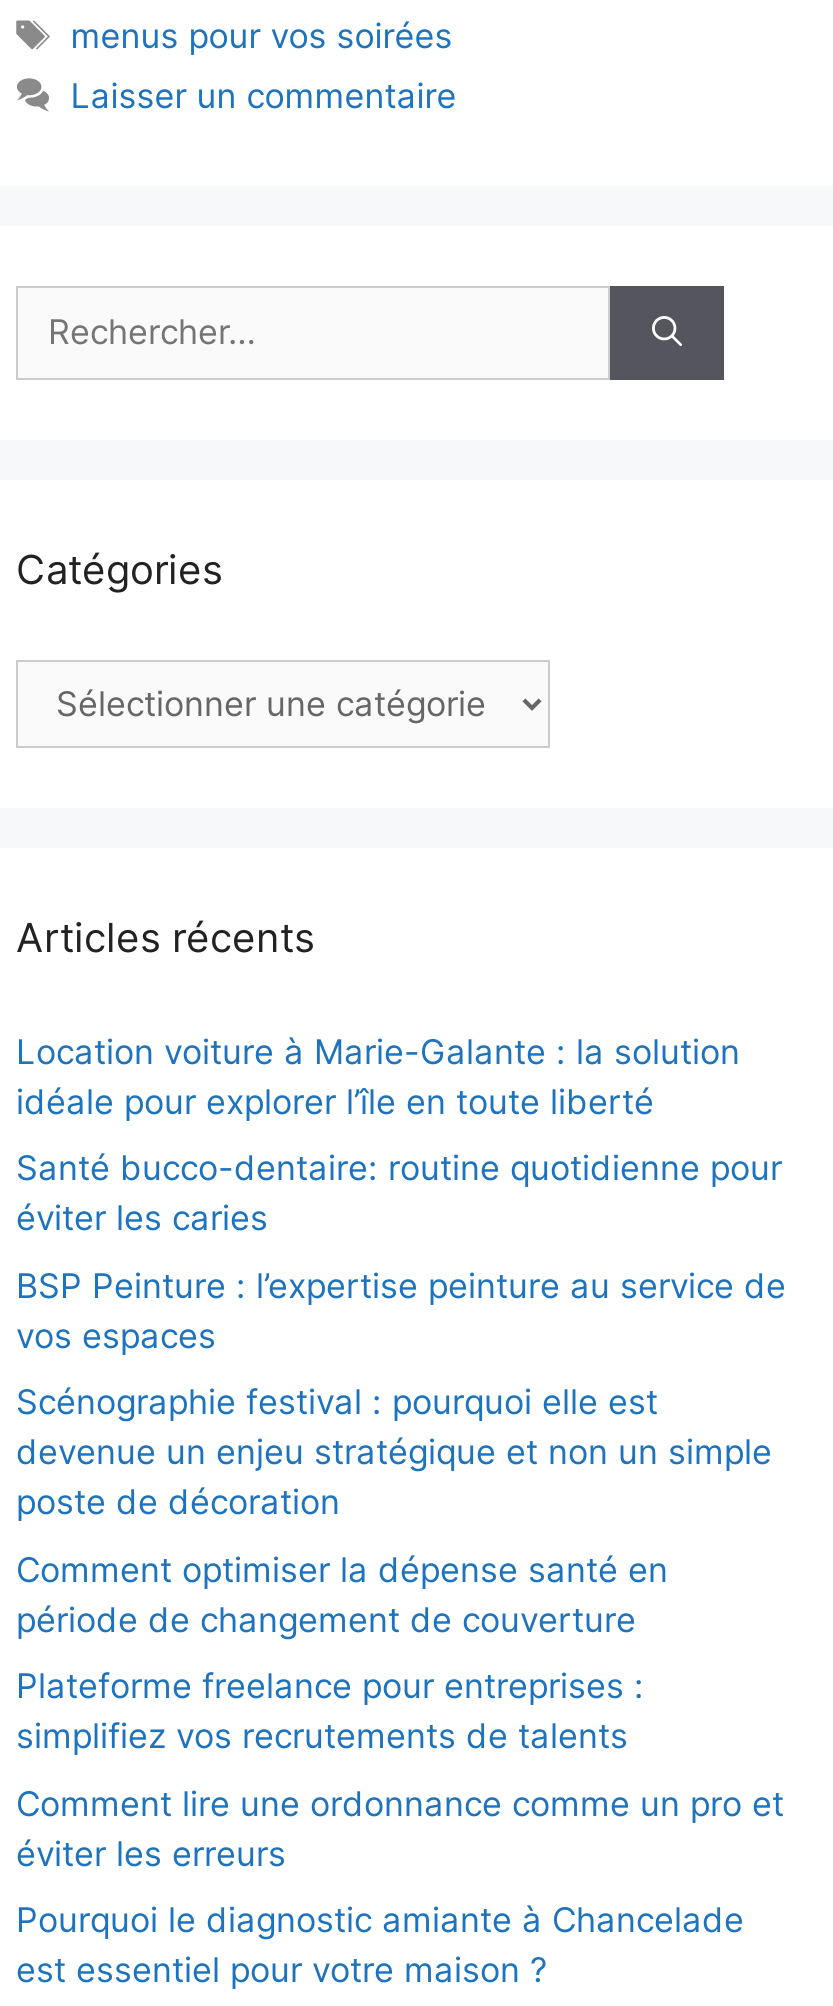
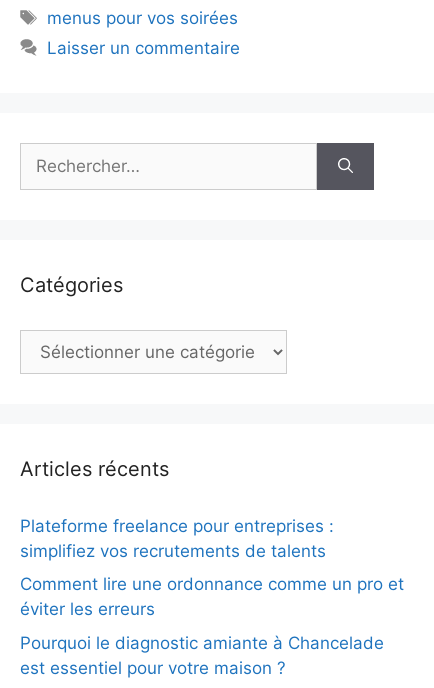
[16,1032,786,1640] Location voiture à Marie-Galante : la solution | idéale pour explorer l’île en toute liberté | Santé bucco-dentaire: routine quotidienne pour | éviter les caries | BSP Peinture : l’expertise peinture au service de | vos espaces | Scénographie festival : pourquoi elle est | devenue un enjeu stratégique et non un simple | poste de décoration | Comment optimiser la dépense santé en | période de changement de couverture -> none

